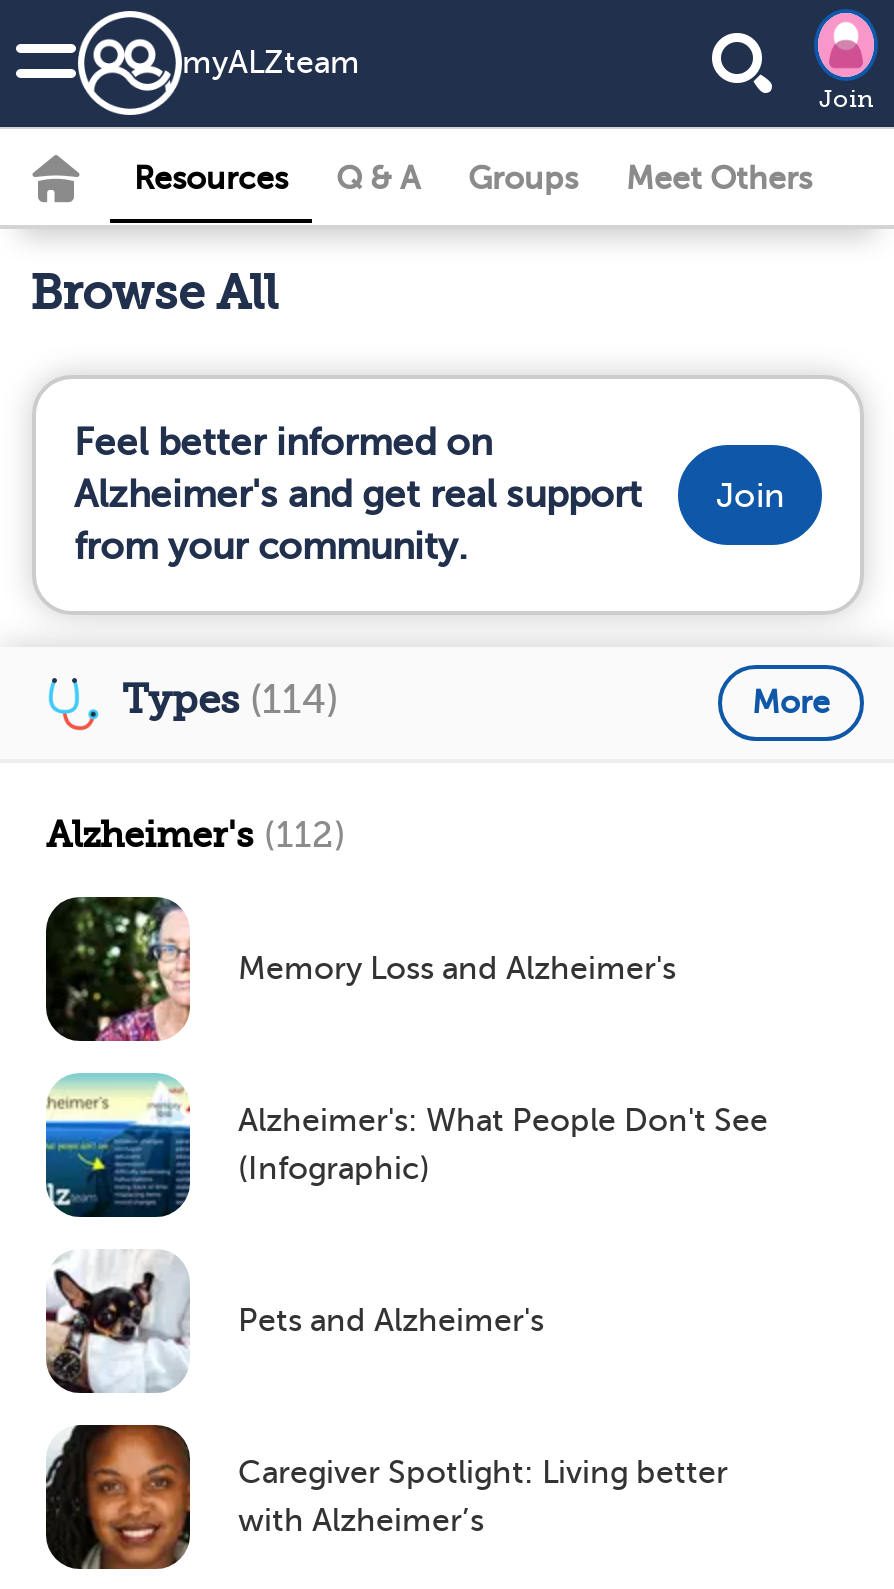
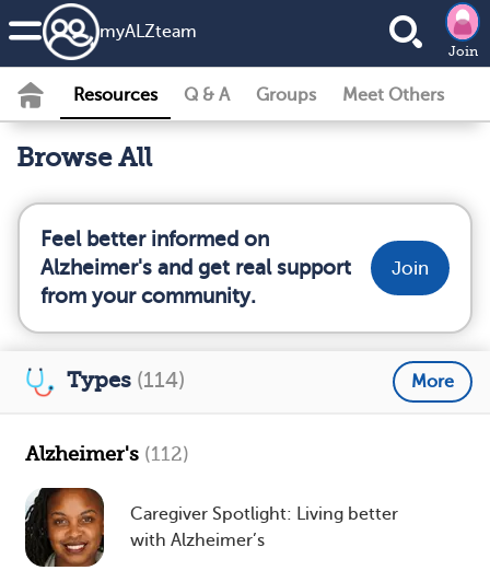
[44,897,676,1043] [image] | Memory Loss and Alzheimer's -> none
[44,1073,768,1219] [image] | Alzheimer's: What People Don't See | (Infographic) -> none
[44,1253,544,1395] [image] | Pets and Alzheimer's -> none

